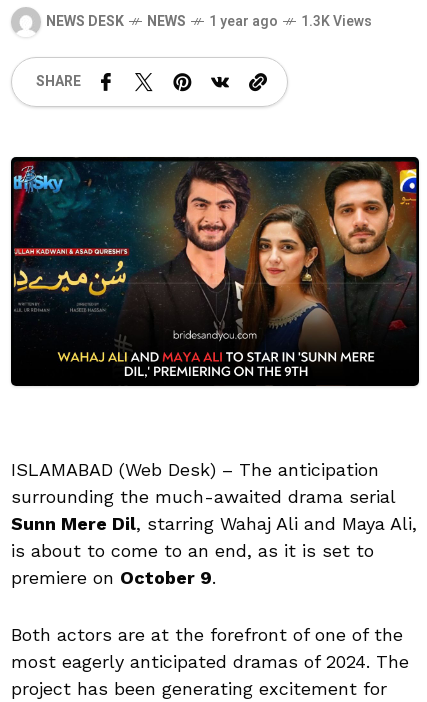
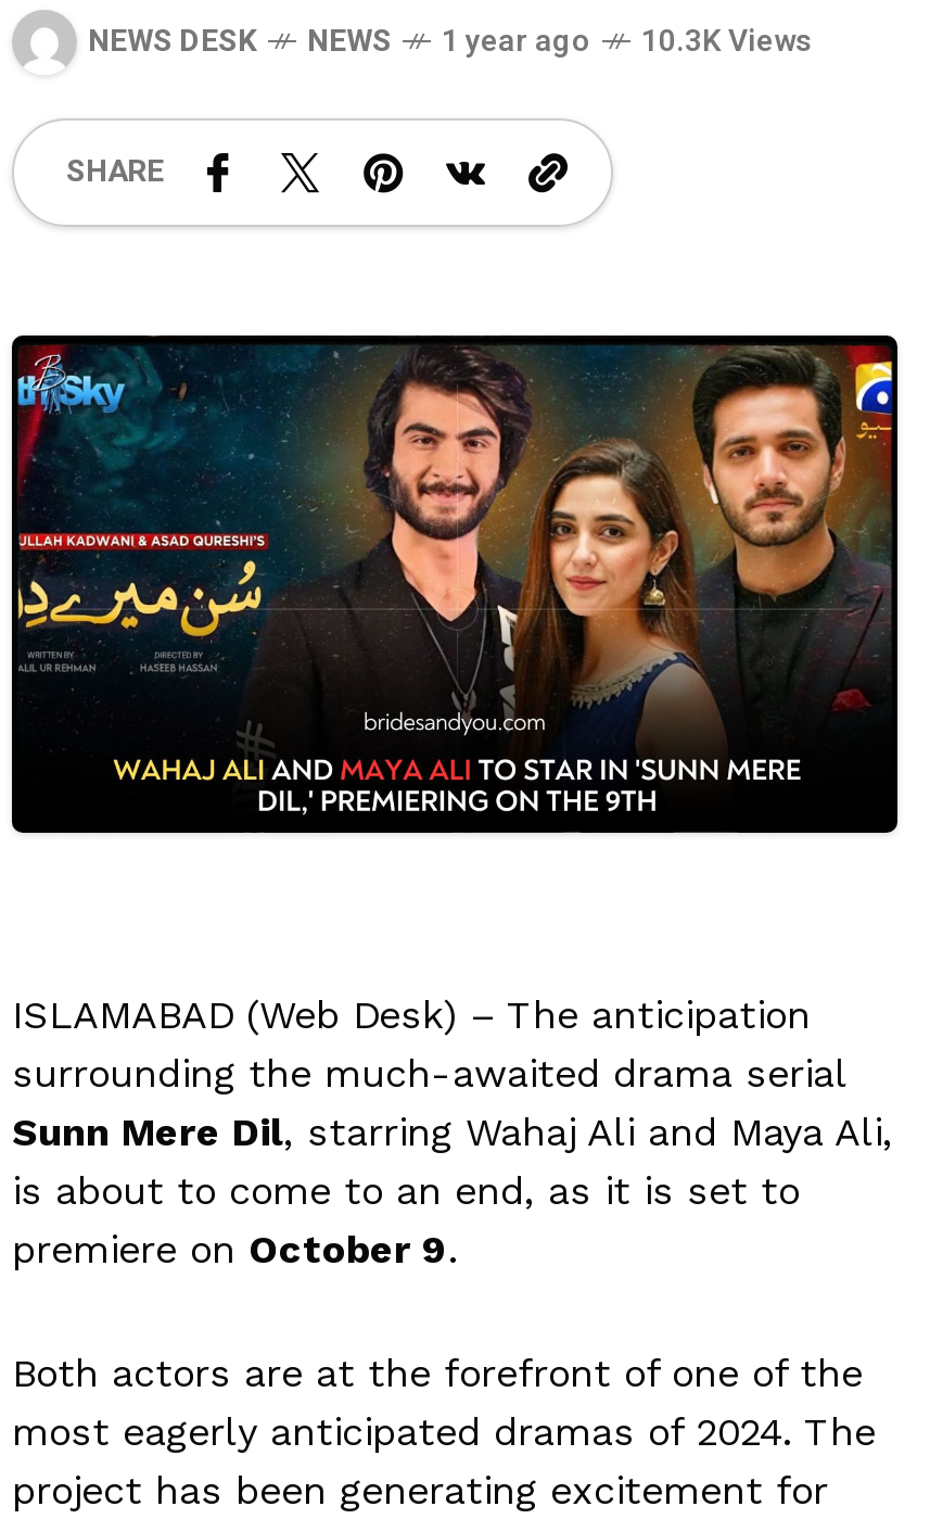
[46,11,372,32] NEWS DESK NEWS 1 year ago 1.3K Views -> [88,19,813,65] NEWS DESK NEWS 1 year ago 10.3K Views

